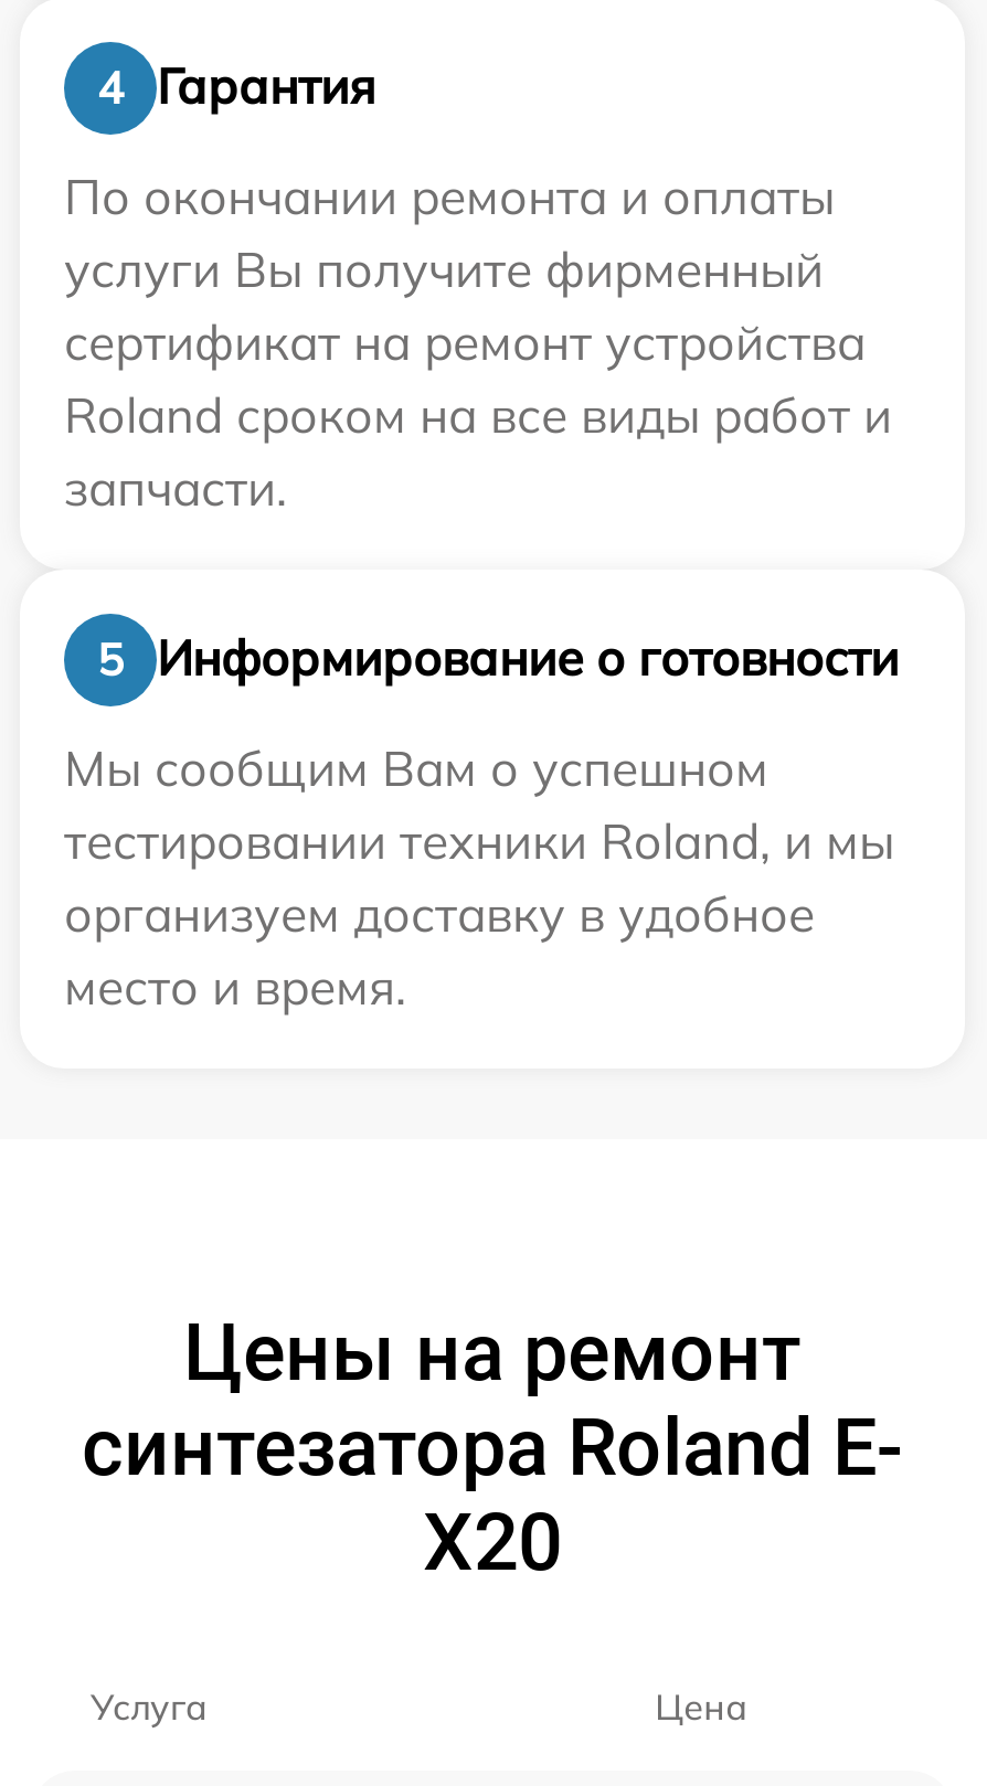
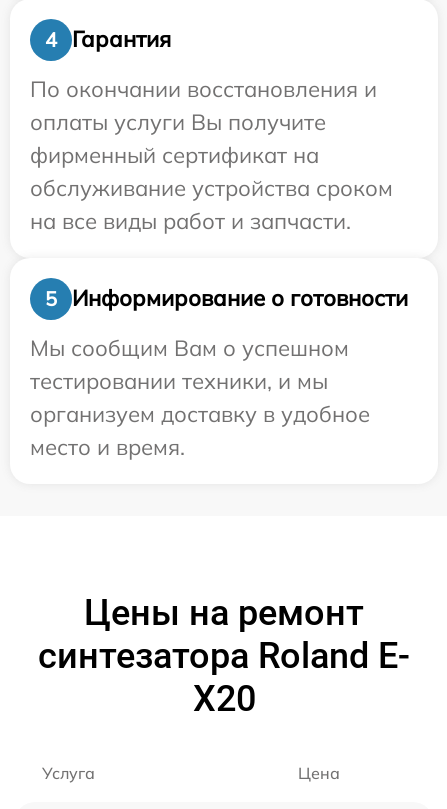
[64,165,892,519] По окончании ремонта и оплаты | услуги Вы получите фирменный | сертификат на ремонт устройства | Roland сроком на все виды работ и | запчасти. -> [30,75,393,235] По окончании восстановления и | оплаты услуги Вы получите | фирменный сертификат на | обслуживание устройства сроком | на все виды работ и запчасти.
[64,810,894,872] тестировании техники Roland, и мы -> [30,367,328,395] тестировании техники, и мы

